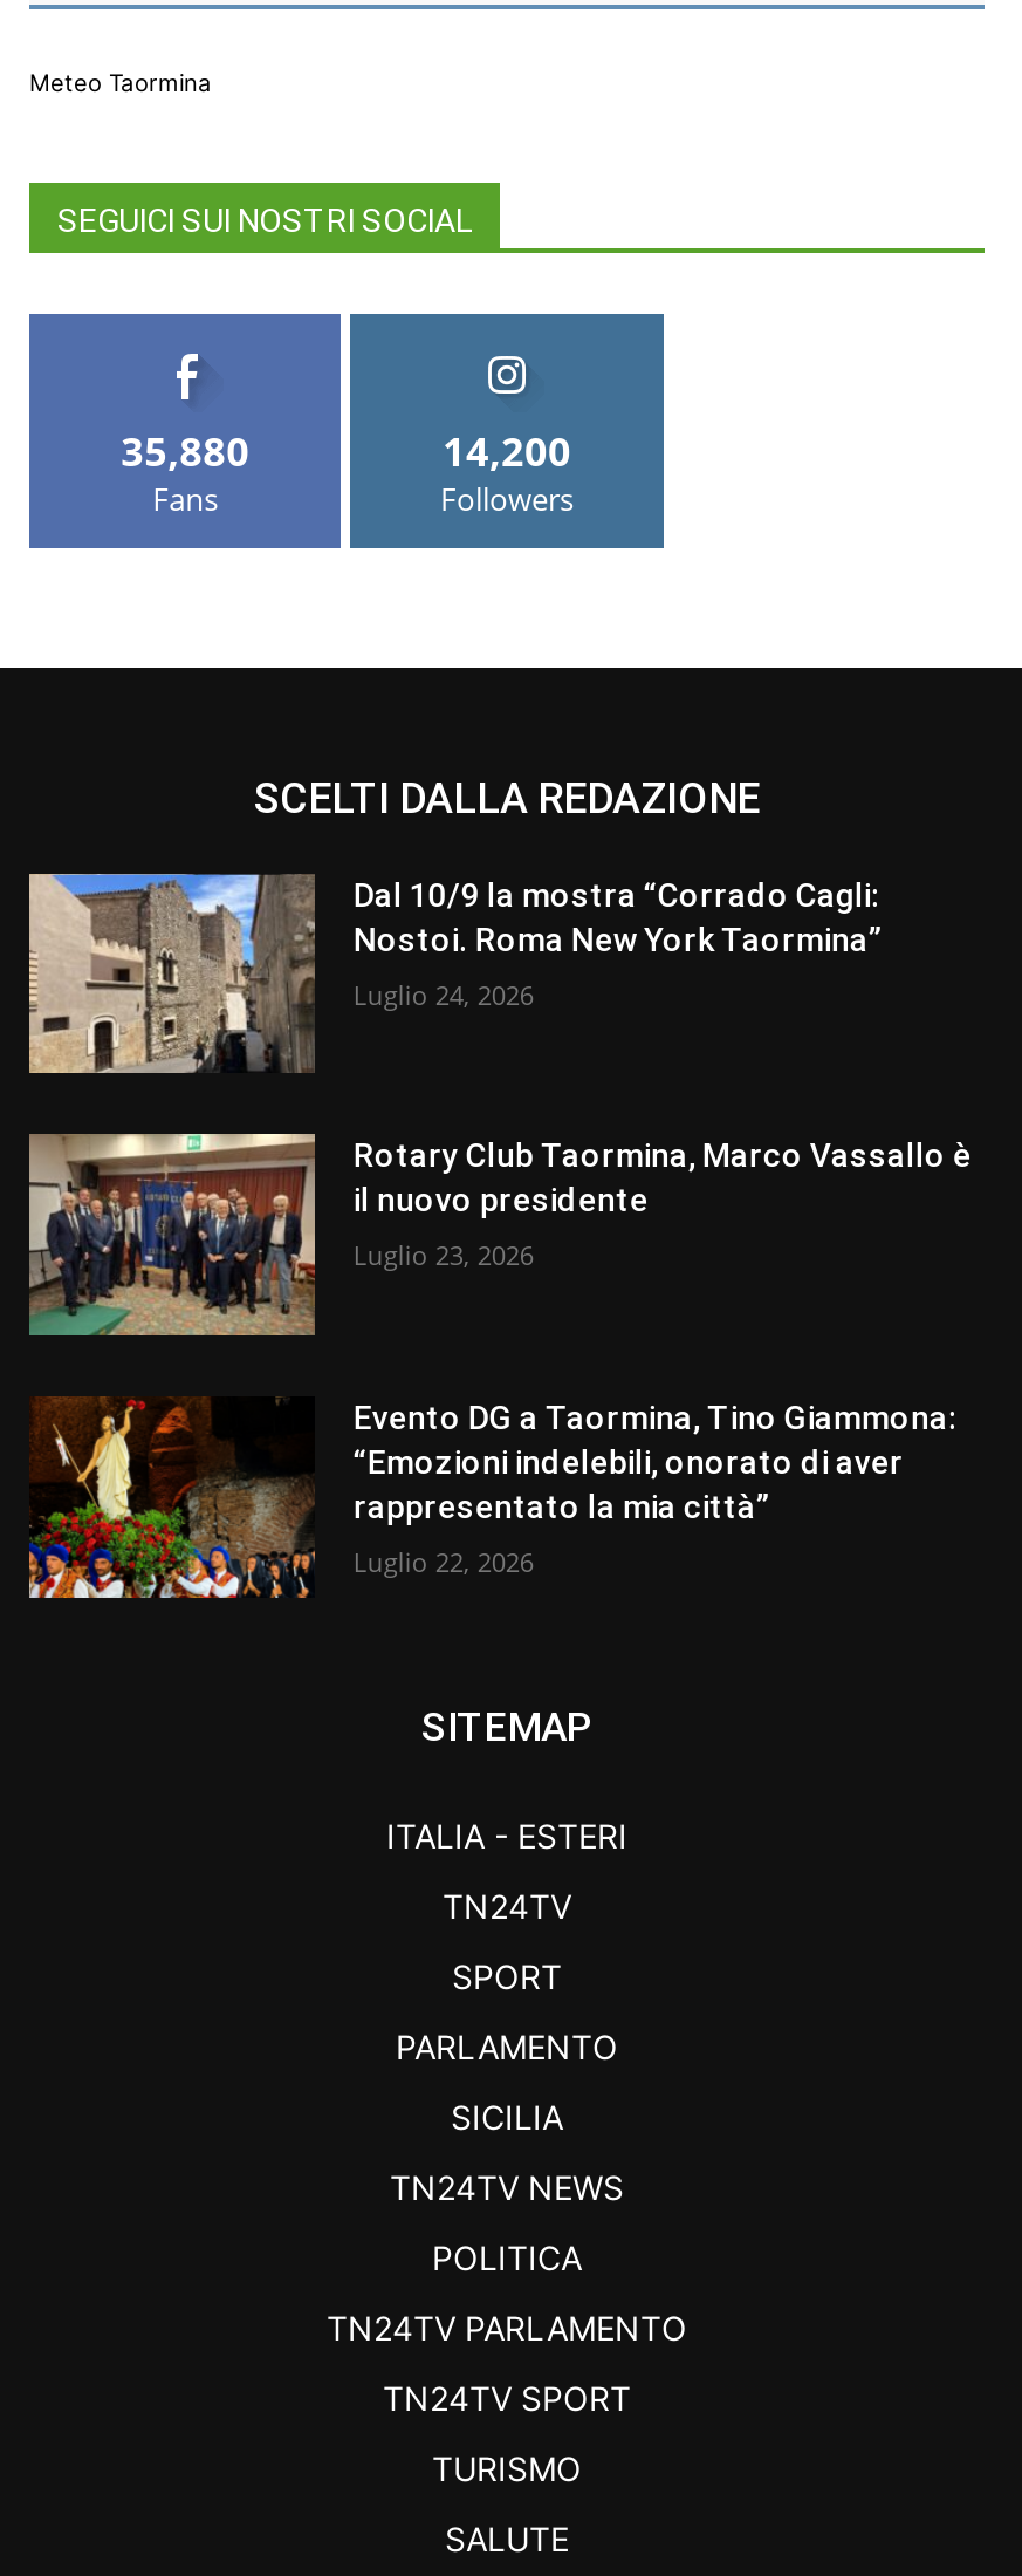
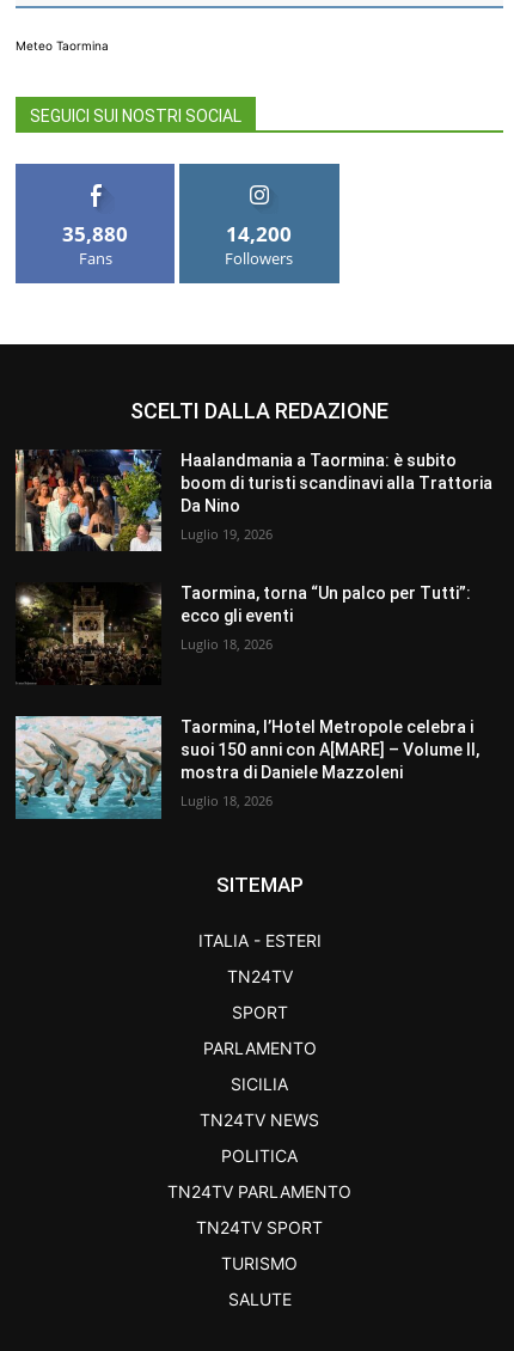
[27,872,882,1075] [image] | Dal 10/9 la mostra “Corrado Cagli: | Nostoi. Roma New York Taormina” -> [14,448,493,552] [image] | Haalandmania a Taormina: è subito | boom di turisti scandinavi alla Trattoria | Da Nino
[353,977,534,1012] Luglio 24, 2026 -> [181,525,273,543] Luglio 19, 2026
[27,1132,971,1338] [image] | Rotary Club Taormina, Marco Vassallo è | il nuovo presidente -> [16,582,471,685] [image] | Taormina, torna “Un palco per Tutti”: | ecco gli eventi
[353,1238,534,1273] Luglio 23, 2026 -> [181,635,273,653] Luglio 18, 2026
[27,1396,957,1600] [image] | Evento DG a Taormina, Tino Giammona: | “Emozioni indelebili, onorato di aver | rappresentato la mia città” -> [14,715,480,820] [image] | Taormina, l’Hotel Metropole celebra i | suoi 150 anni con A[MARE] – Volume II, | mostra di Daniele Mazzoleni
[353,1544,534,1579] Luglio 22, 2026 -> [181,792,273,810] Luglio 18, 2026

